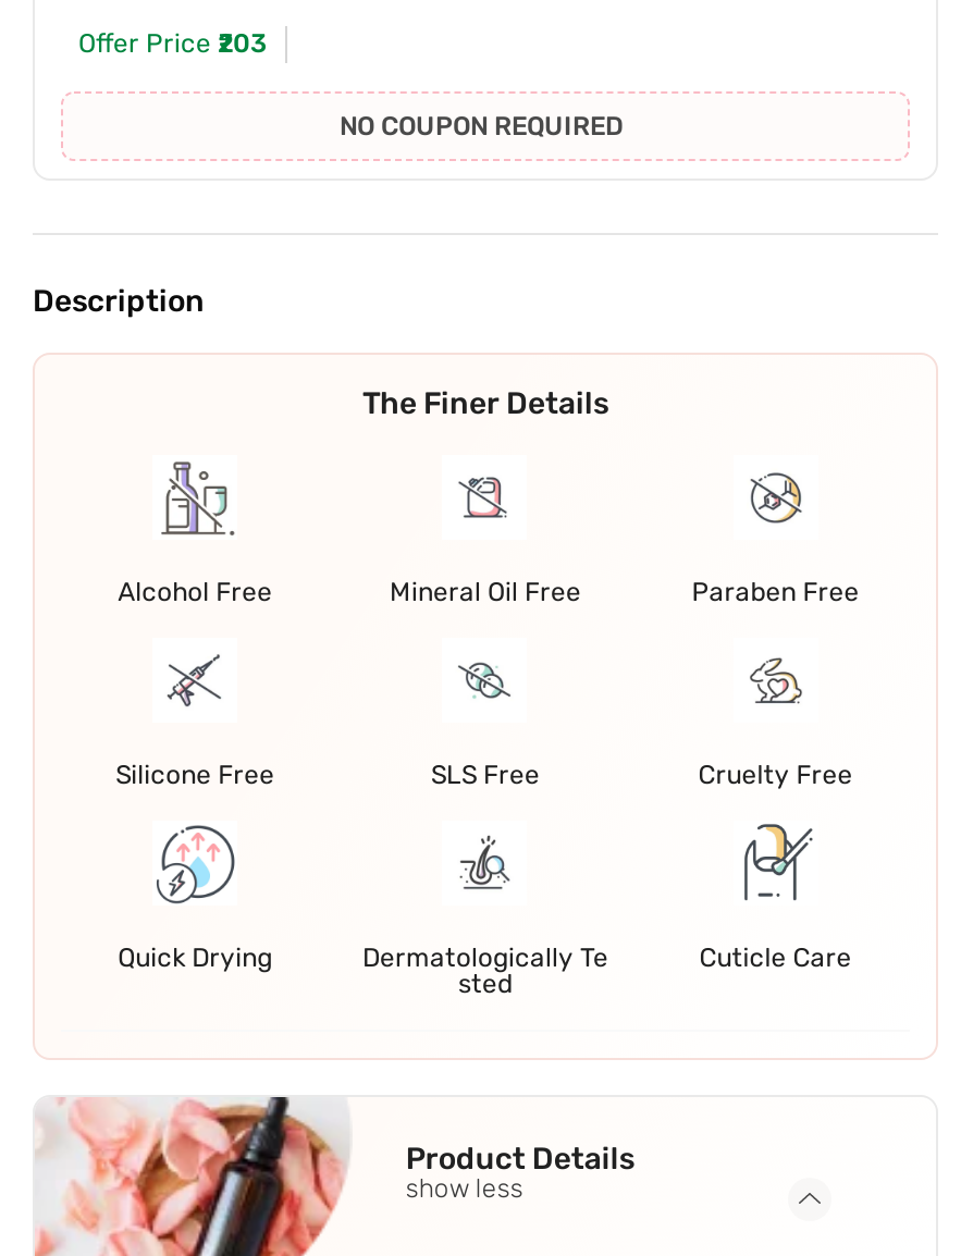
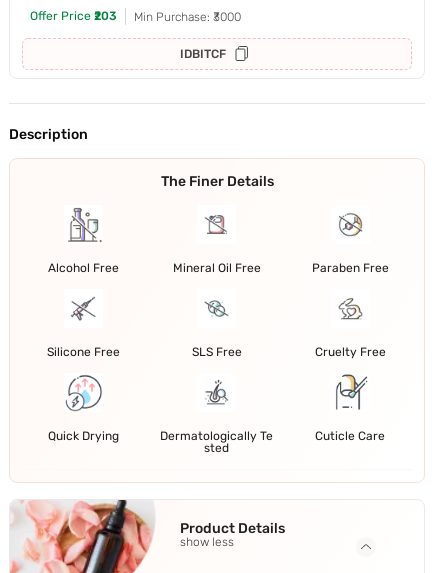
[340,112,623,142] NO COUPON REQUIRED -> [134,10,241,61] Min Purchase: ₹3000 | IDBITCF

